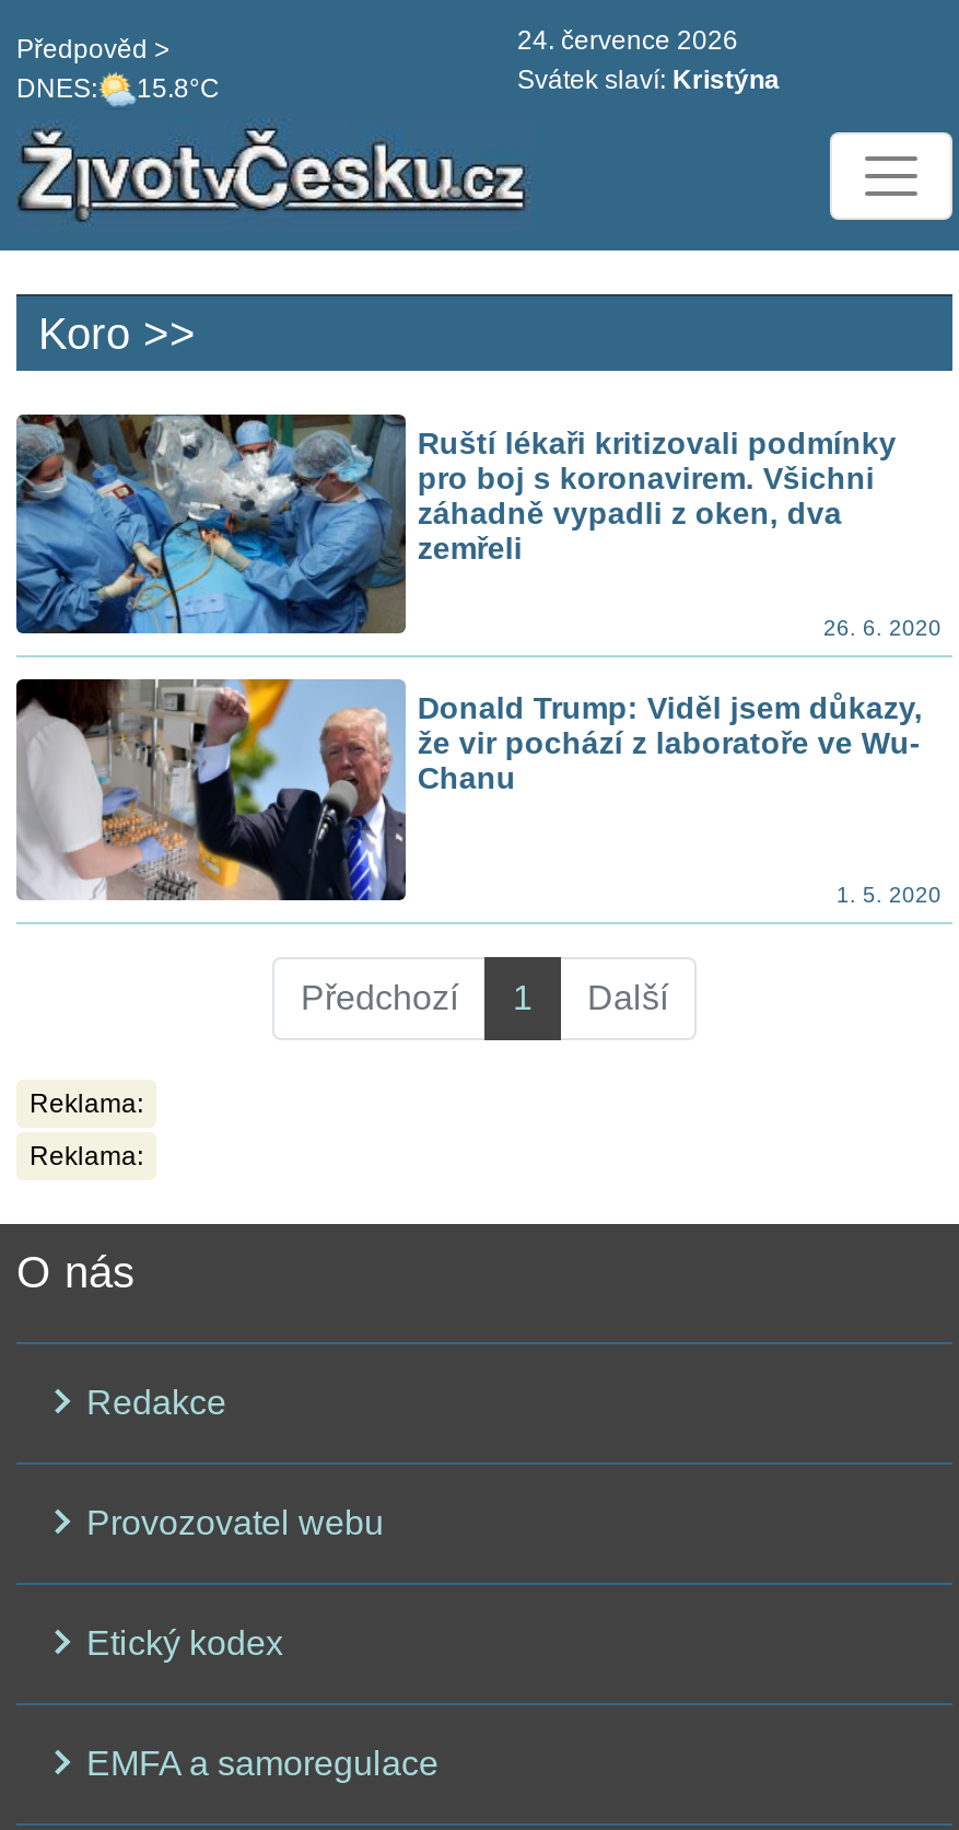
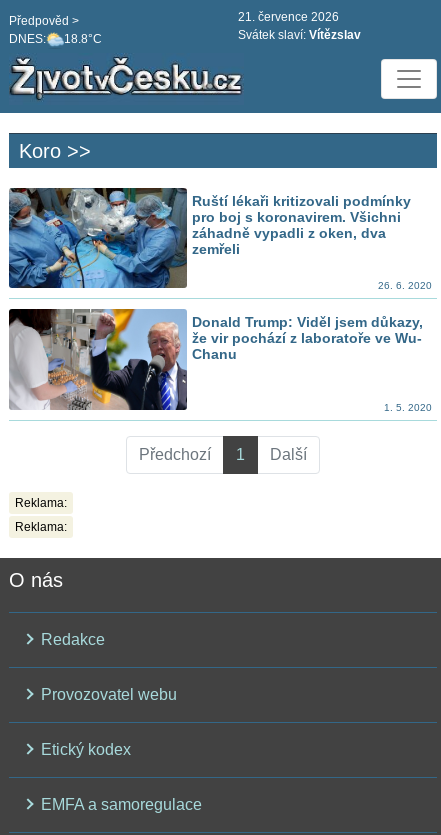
[517,25,738,56] 24. července 2026 -> [238,10,339,24] 21. července 2026
[16,74,220,105] DNES: 15.8°C -> [9,32,102,46] DNES: 18.8°C
[517,65,780,95] Svátek slaví: Kristýna -> [238,28,361,42] Svátek slaví: Vítězslav

